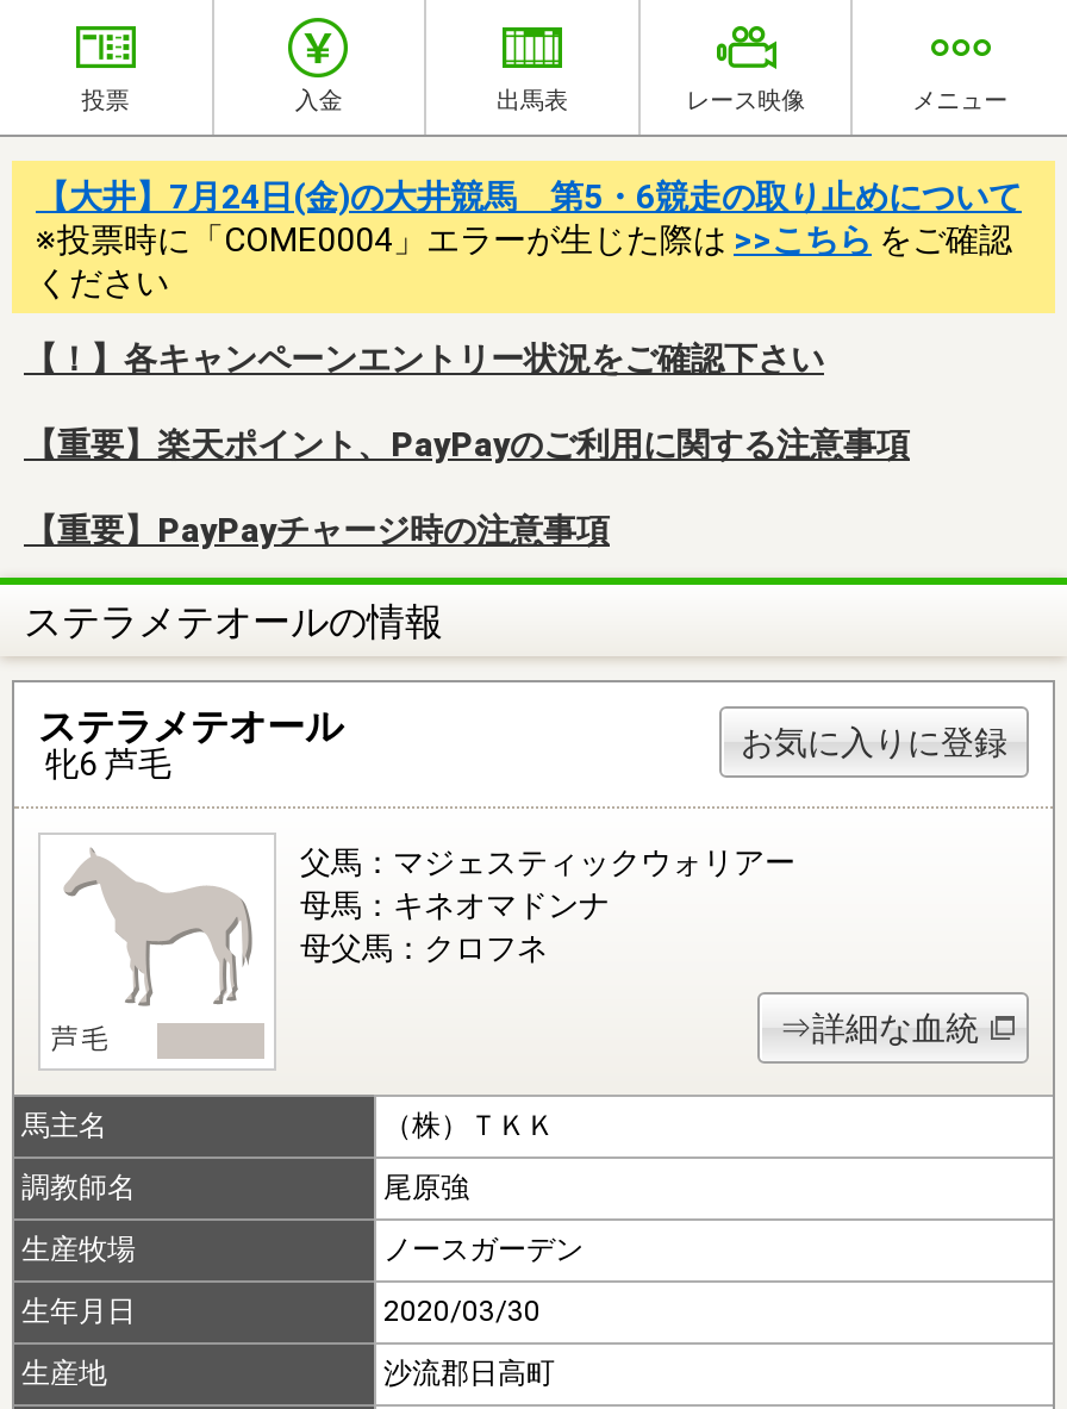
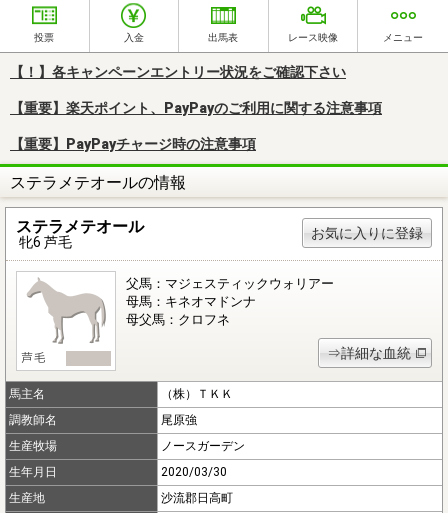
[36,177,1022,301] 【大井】7月24日(金)の大井競馬 第5・6競走の取り止めについて | ※投票時に「COME0004」エラーが生じた際は>>こちらをご確認 | ください -> none

